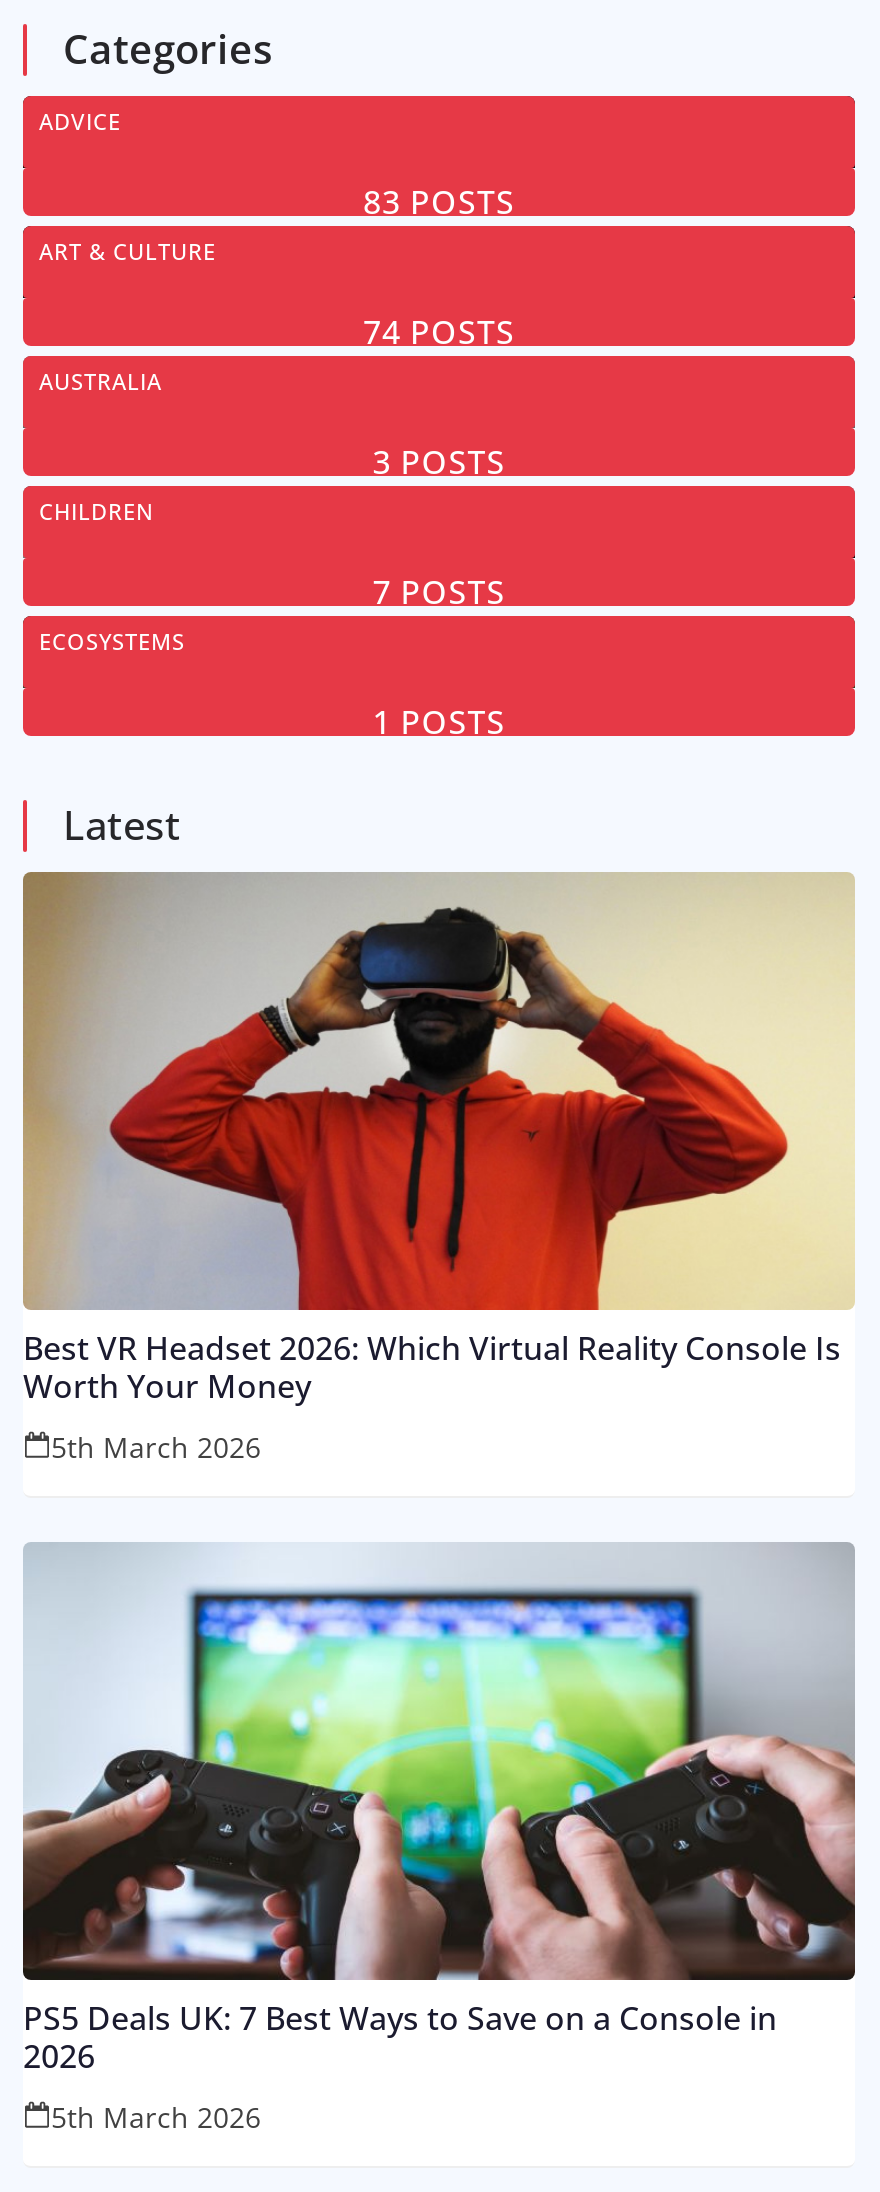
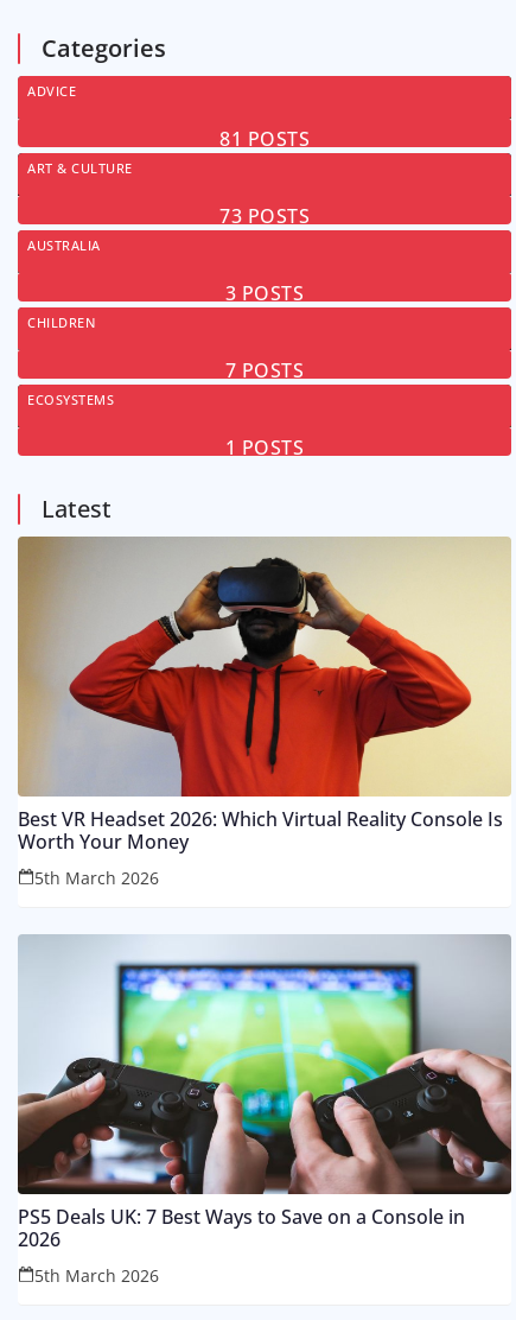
[363,180,515,224] 83 POSTS -> [219,126,310,152] 81 POSTS
[363,310,515,354] 74 POSTS -> [219,203,310,229] 73 POSTS

